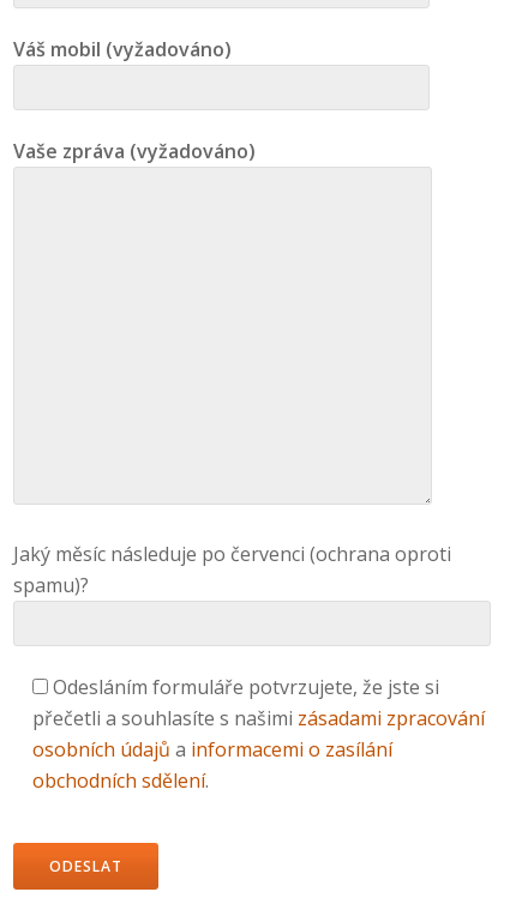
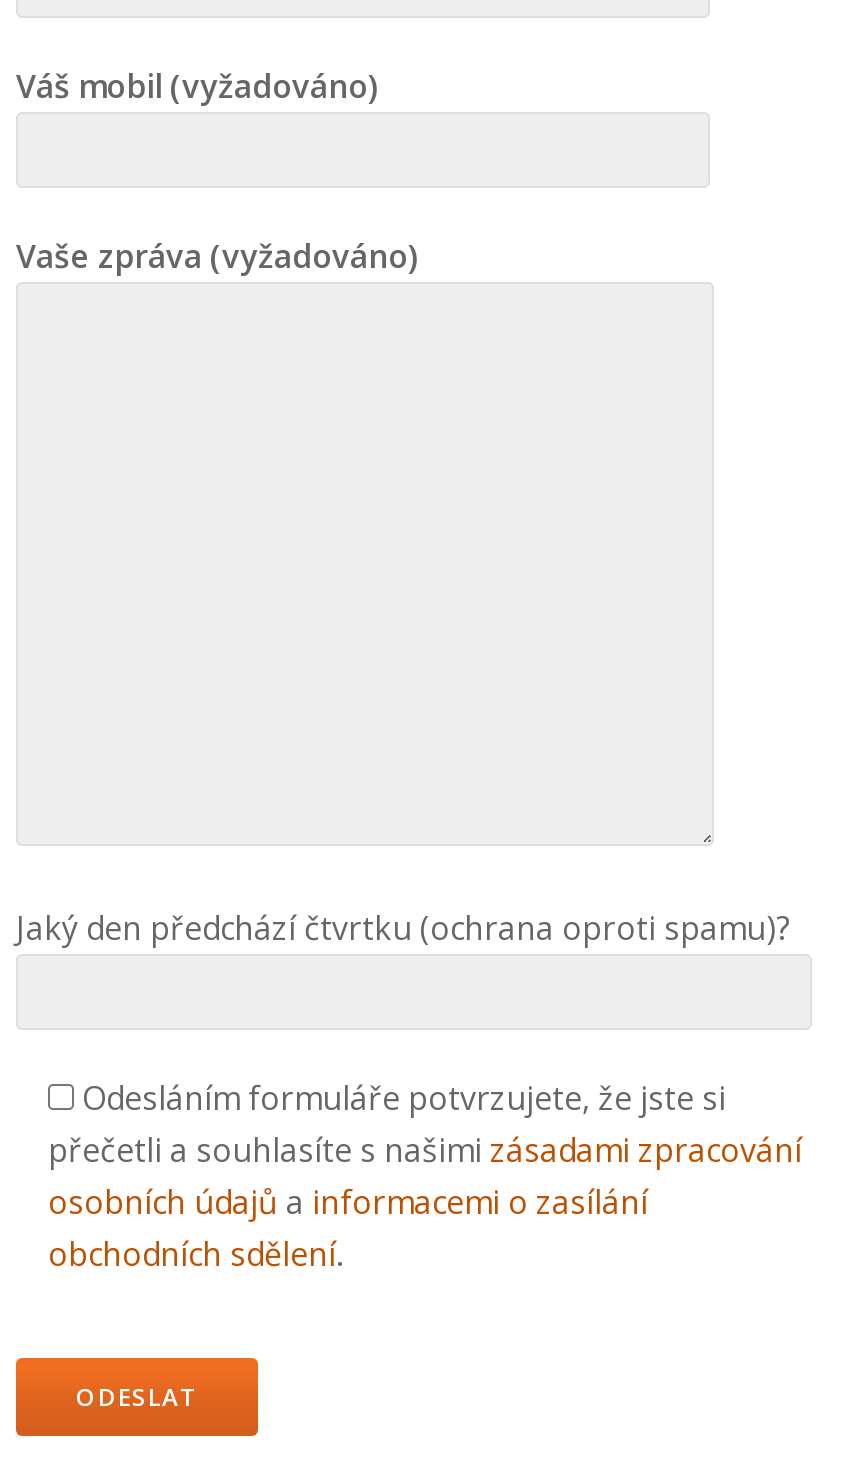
[13,540,451,598] Jaký měsíc následuje po červenci (ochrana oproti | spamu)? -> [16,905,790,949] Jaký den předchází čtvrtku (ochrana oproti spamu)?

